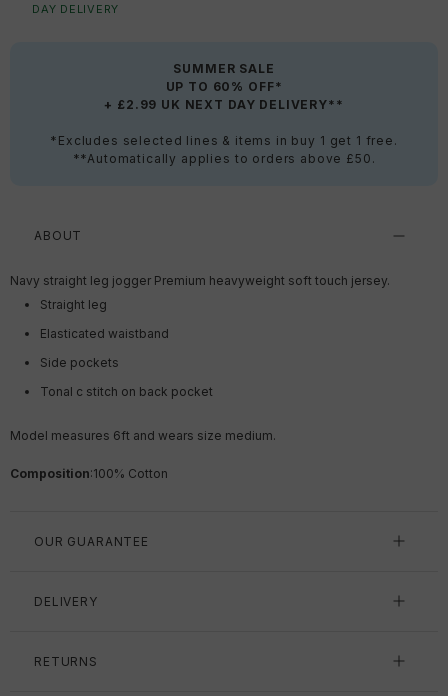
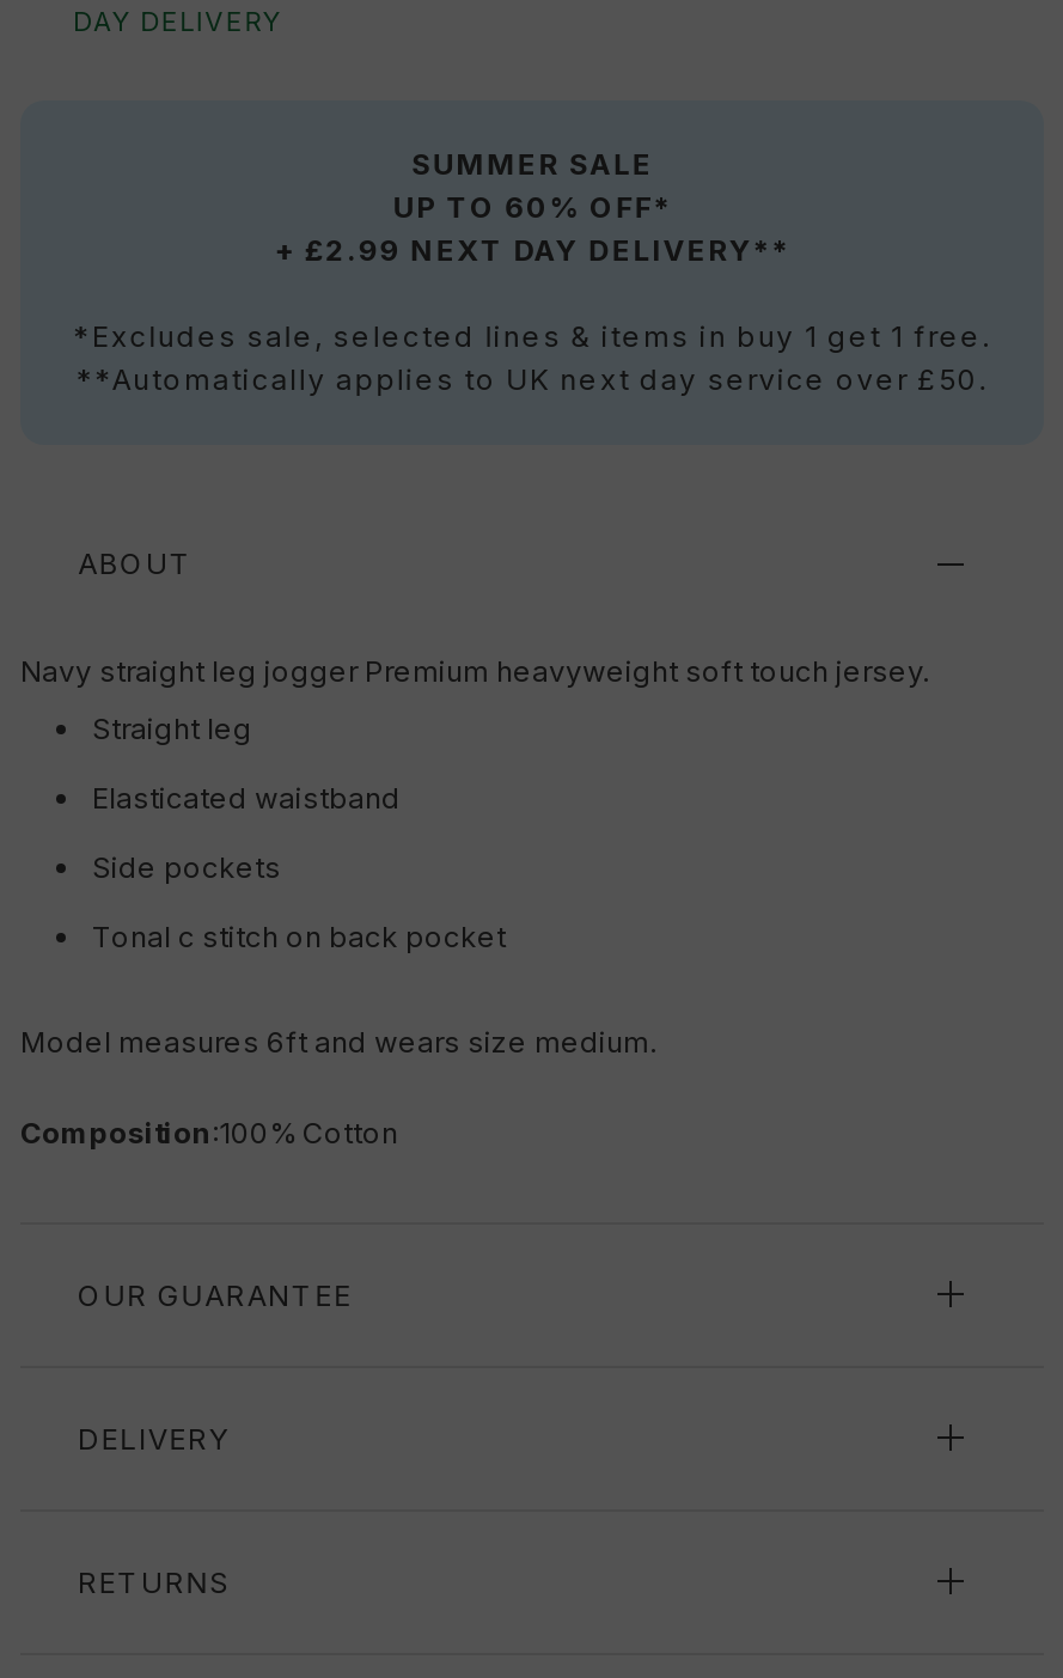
[104,97,344,112] + £2.99 UK NEXT DAY DELIVERY** -> [274,233,790,269] + £2.99 NEXT DAY DELIVERY**
[50,133,398,166] *Excludes selected lines & items in buy 1 get 1 free. | **Automatically applies to orders above £50. -> [73,319,991,398] *Excludes sale, selected lines & items in buy 1 get 1 free. | **Automatically applies to UK next day service over £50.

